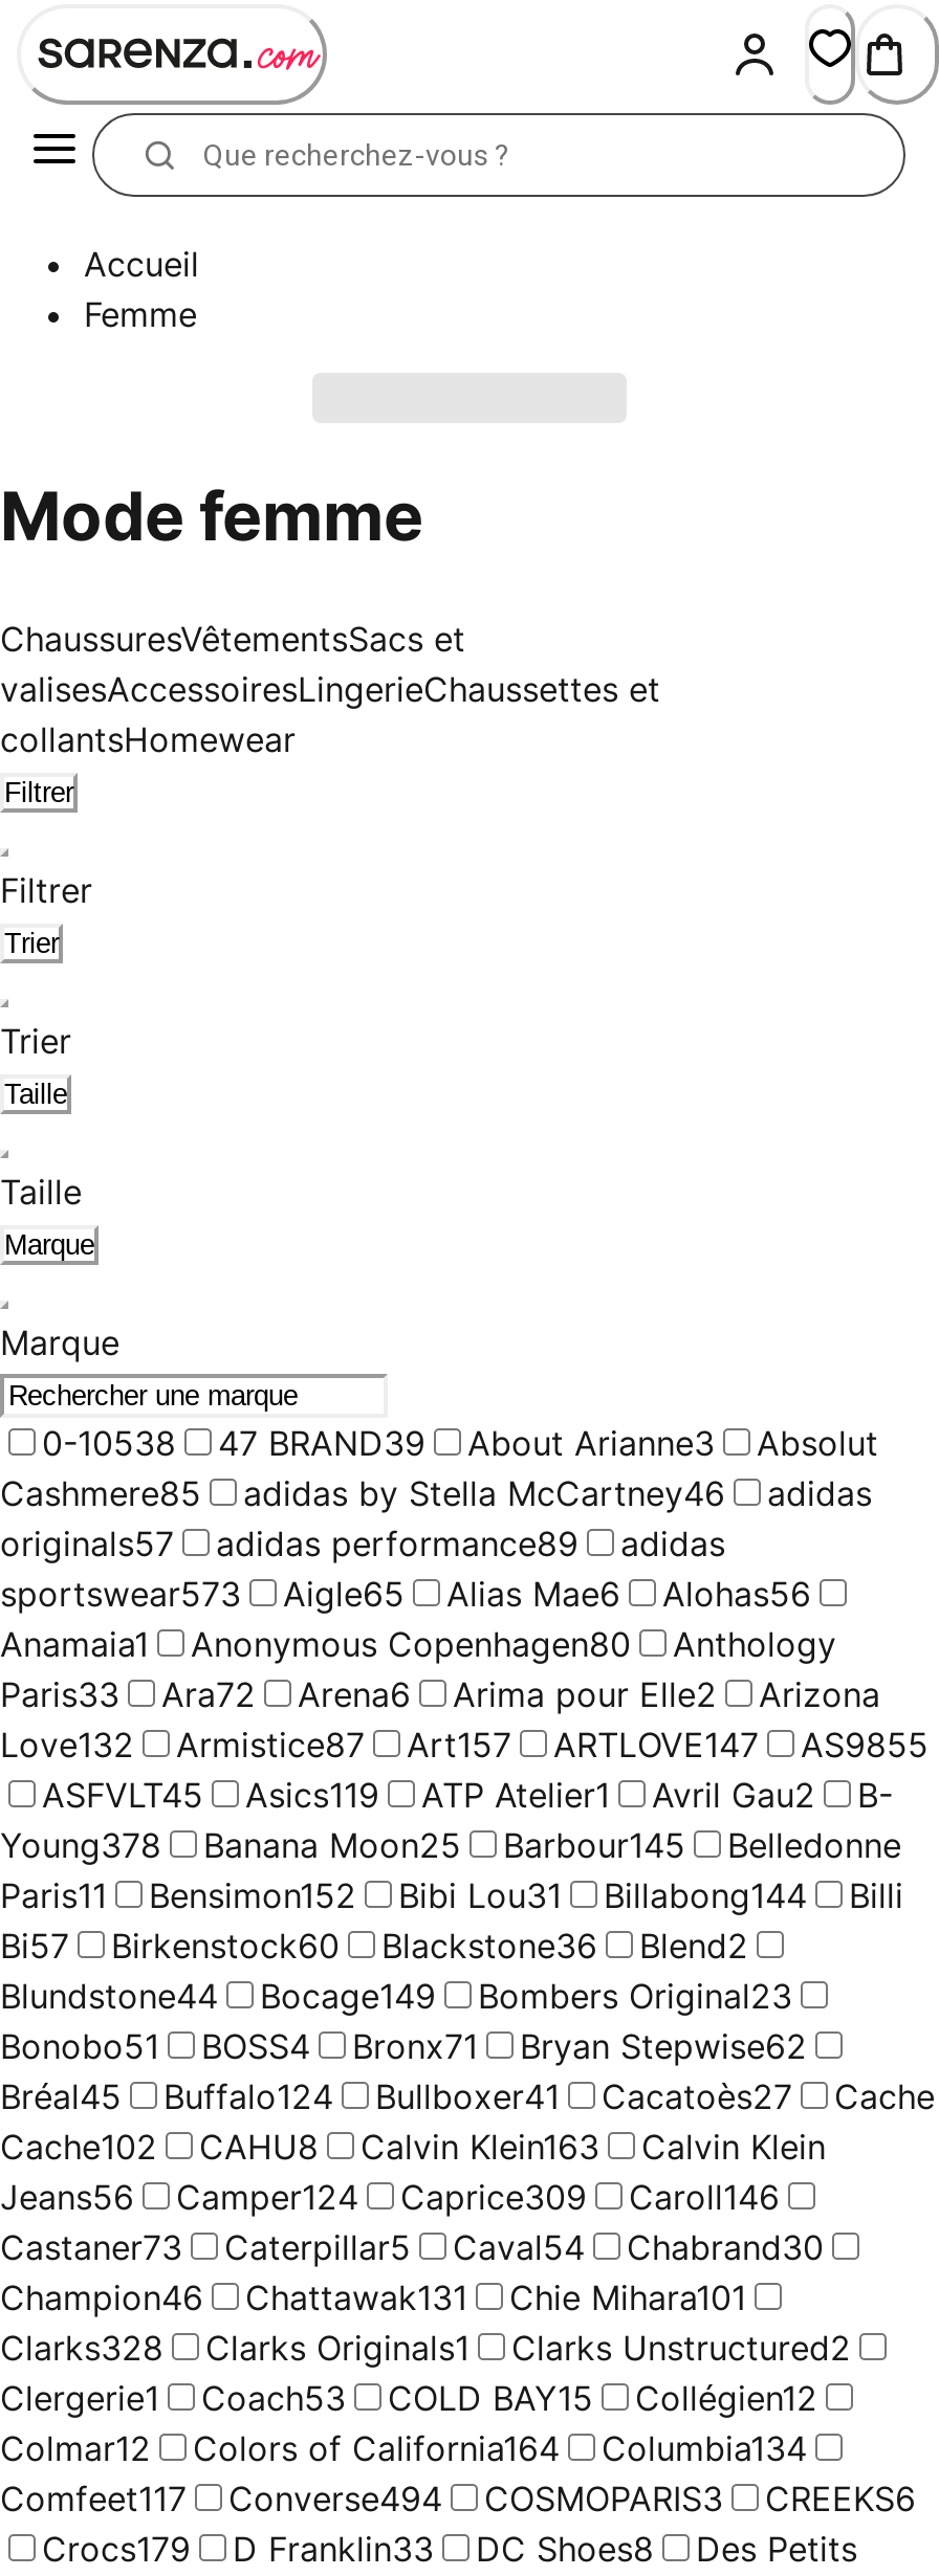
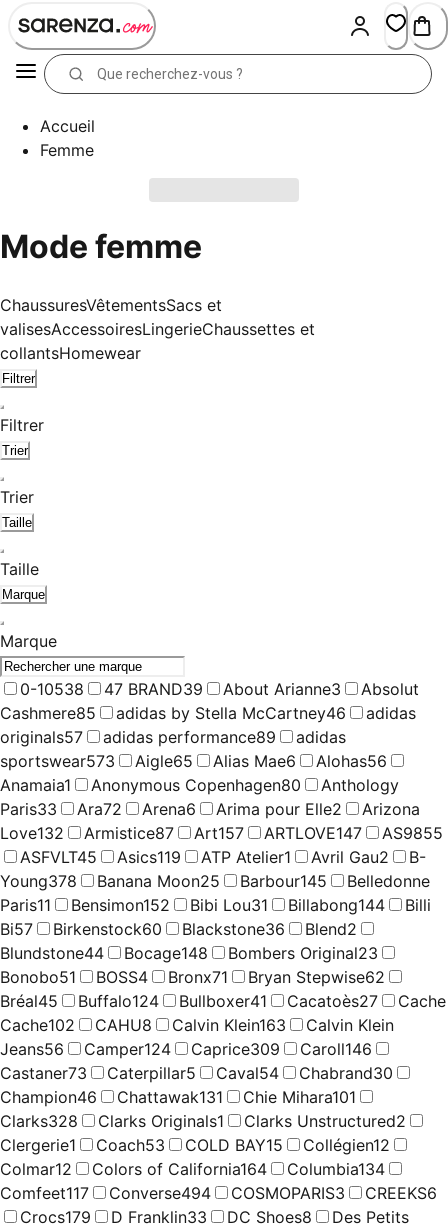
[0,1975,792,2017] Blundstone44 Bocage149 Bombers Original23 -> [0,943,378,963] Blundstone44 Bocage148 Bombers Original23

